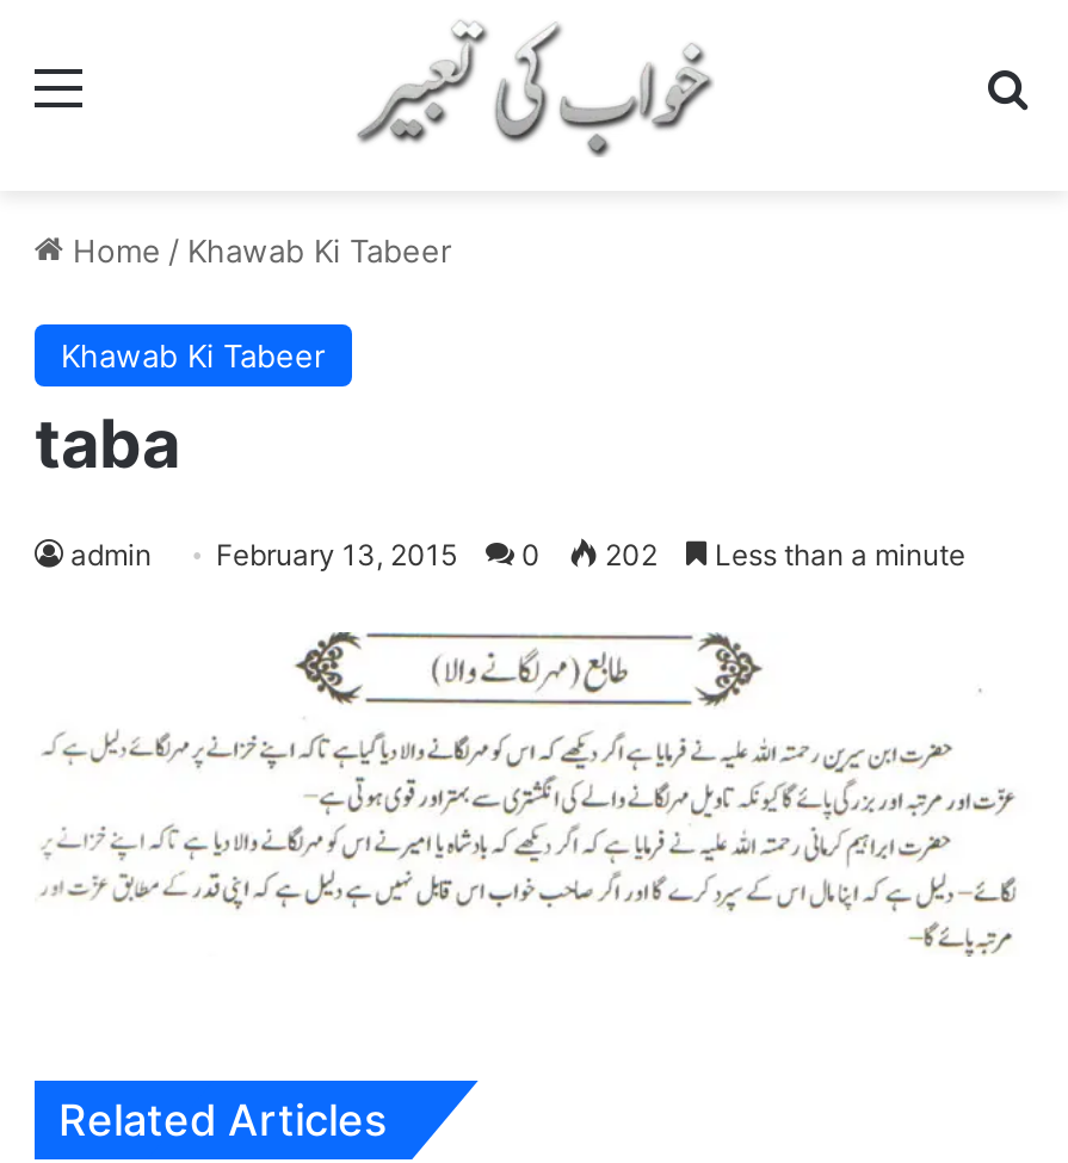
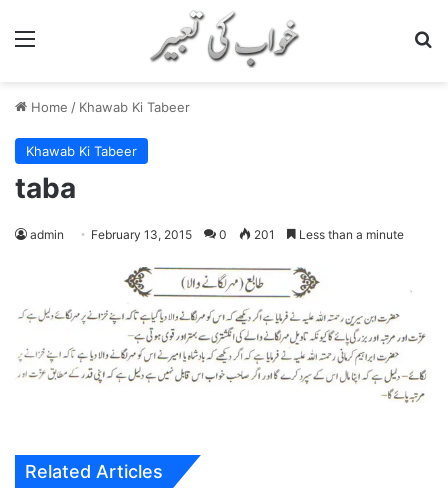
[70,537,965,573] admin February 13, 2015 0 202 Less than a minute -> [30,227,404,242] admin February 13, 2015 0 201 Less than a minute

